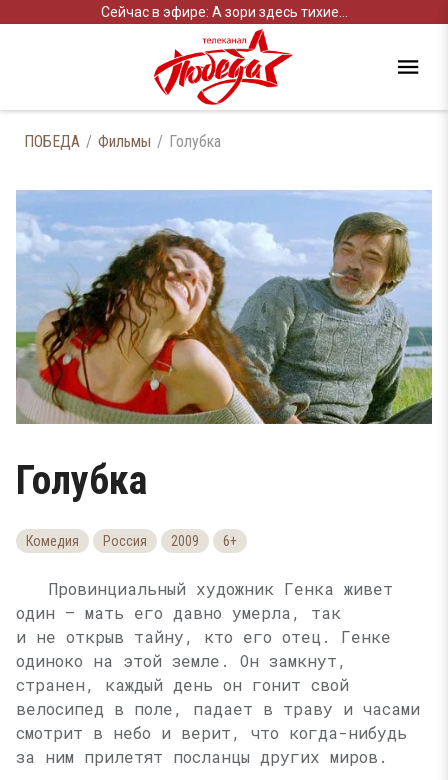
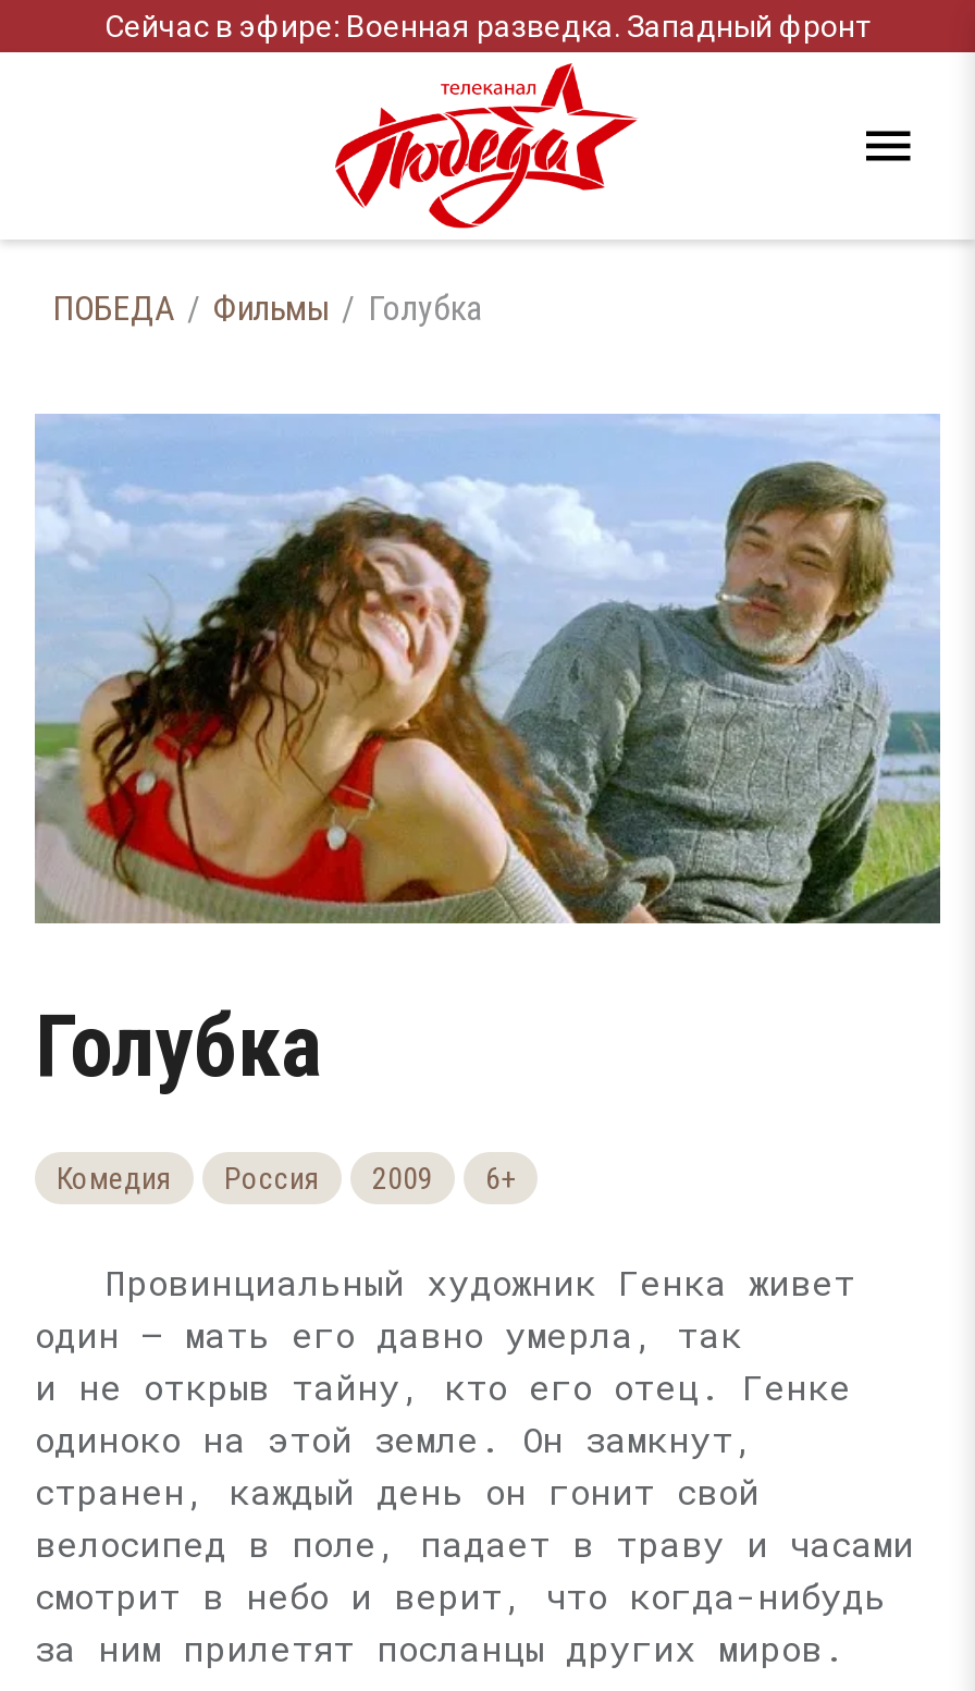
[100,4,347,20] Сейчас в эфире: А зори здесь тихие... -> [104,9,871,44] Сейчас в эфире: Военная разведка. Западный фронт

